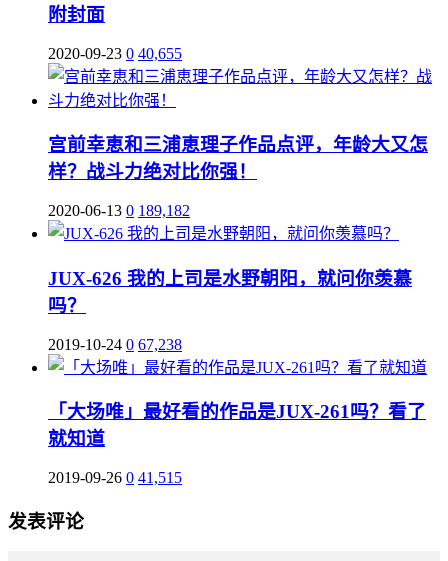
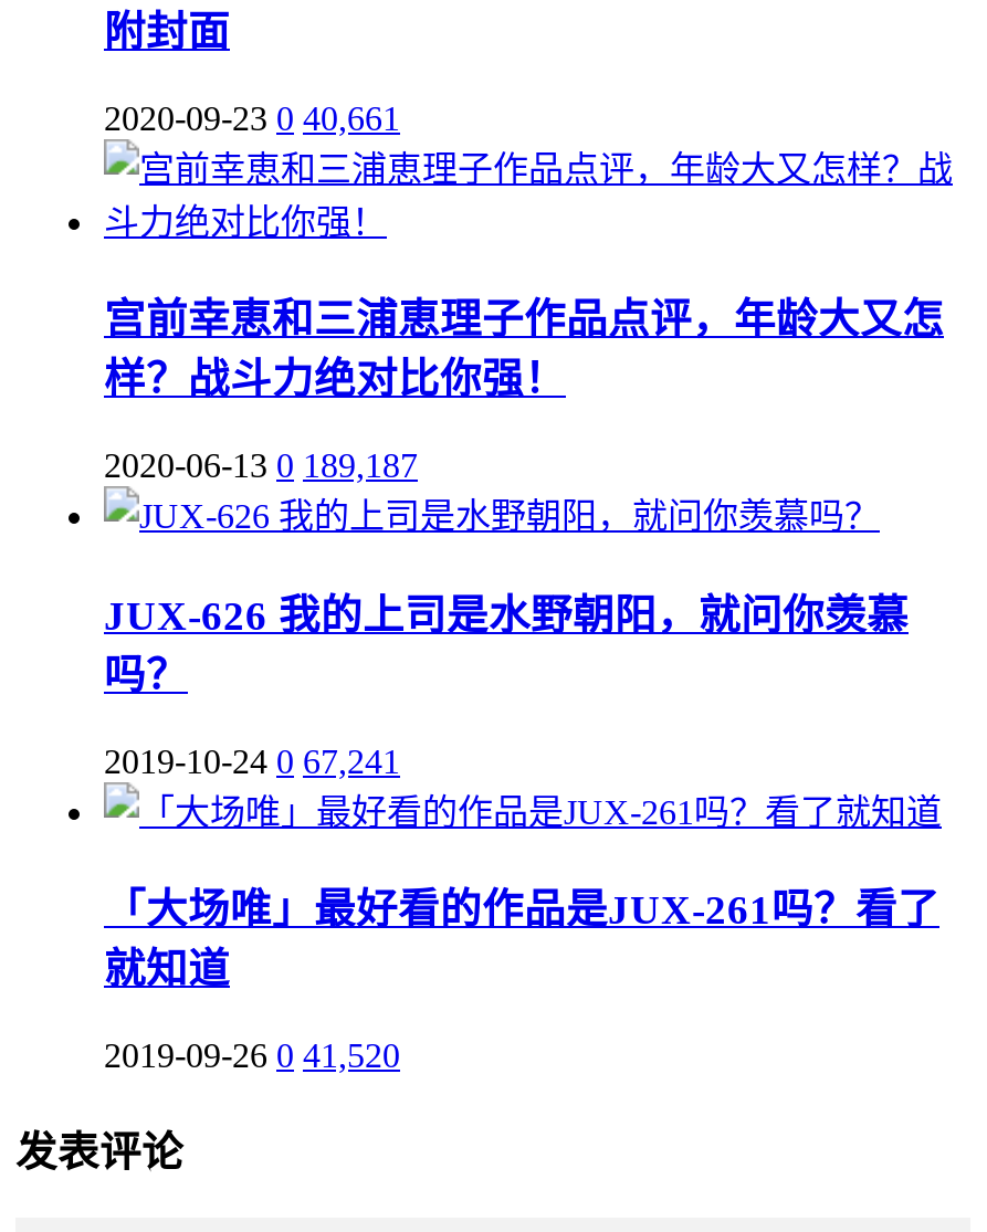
[48,45,182,62] 2020-09-23 0 40,655 -> [104,99,400,136] 2020-09-23 0 40,661
[48,202,190,219] 2020-06-13 0 189,182 -> [104,447,418,484] 2020-06-13 0 189,187
[48,335,182,352] 2019-10-24 0 67,238 -> [104,741,400,779] 2019-10-24 0 67,241
[48,469,182,486] 2019-09-26 0 41,515 -> [104,1036,400,1074] 2019-09-26 0 41,520

